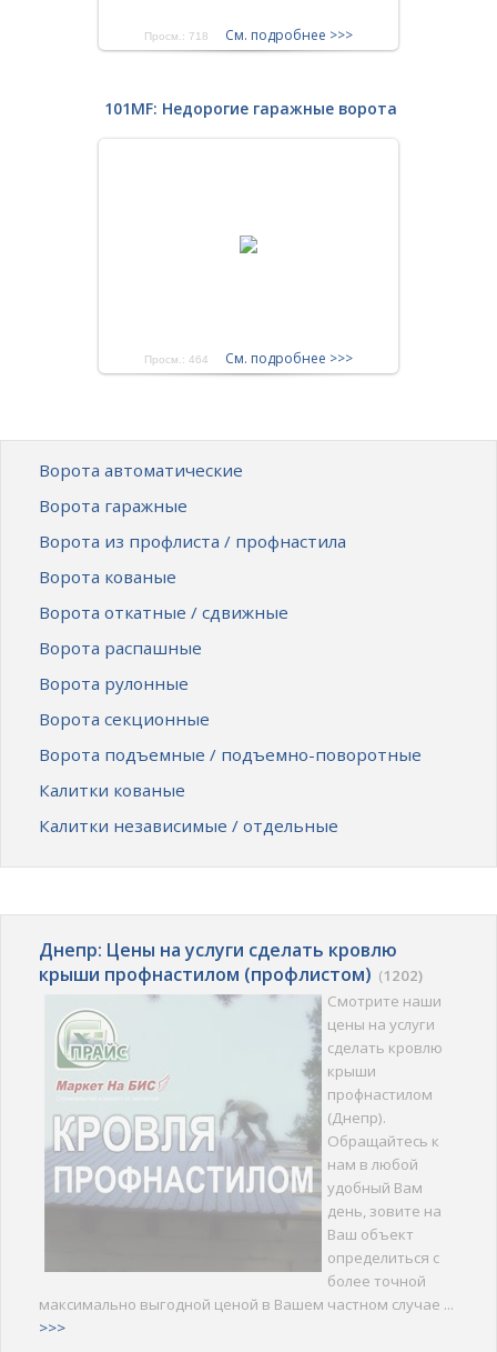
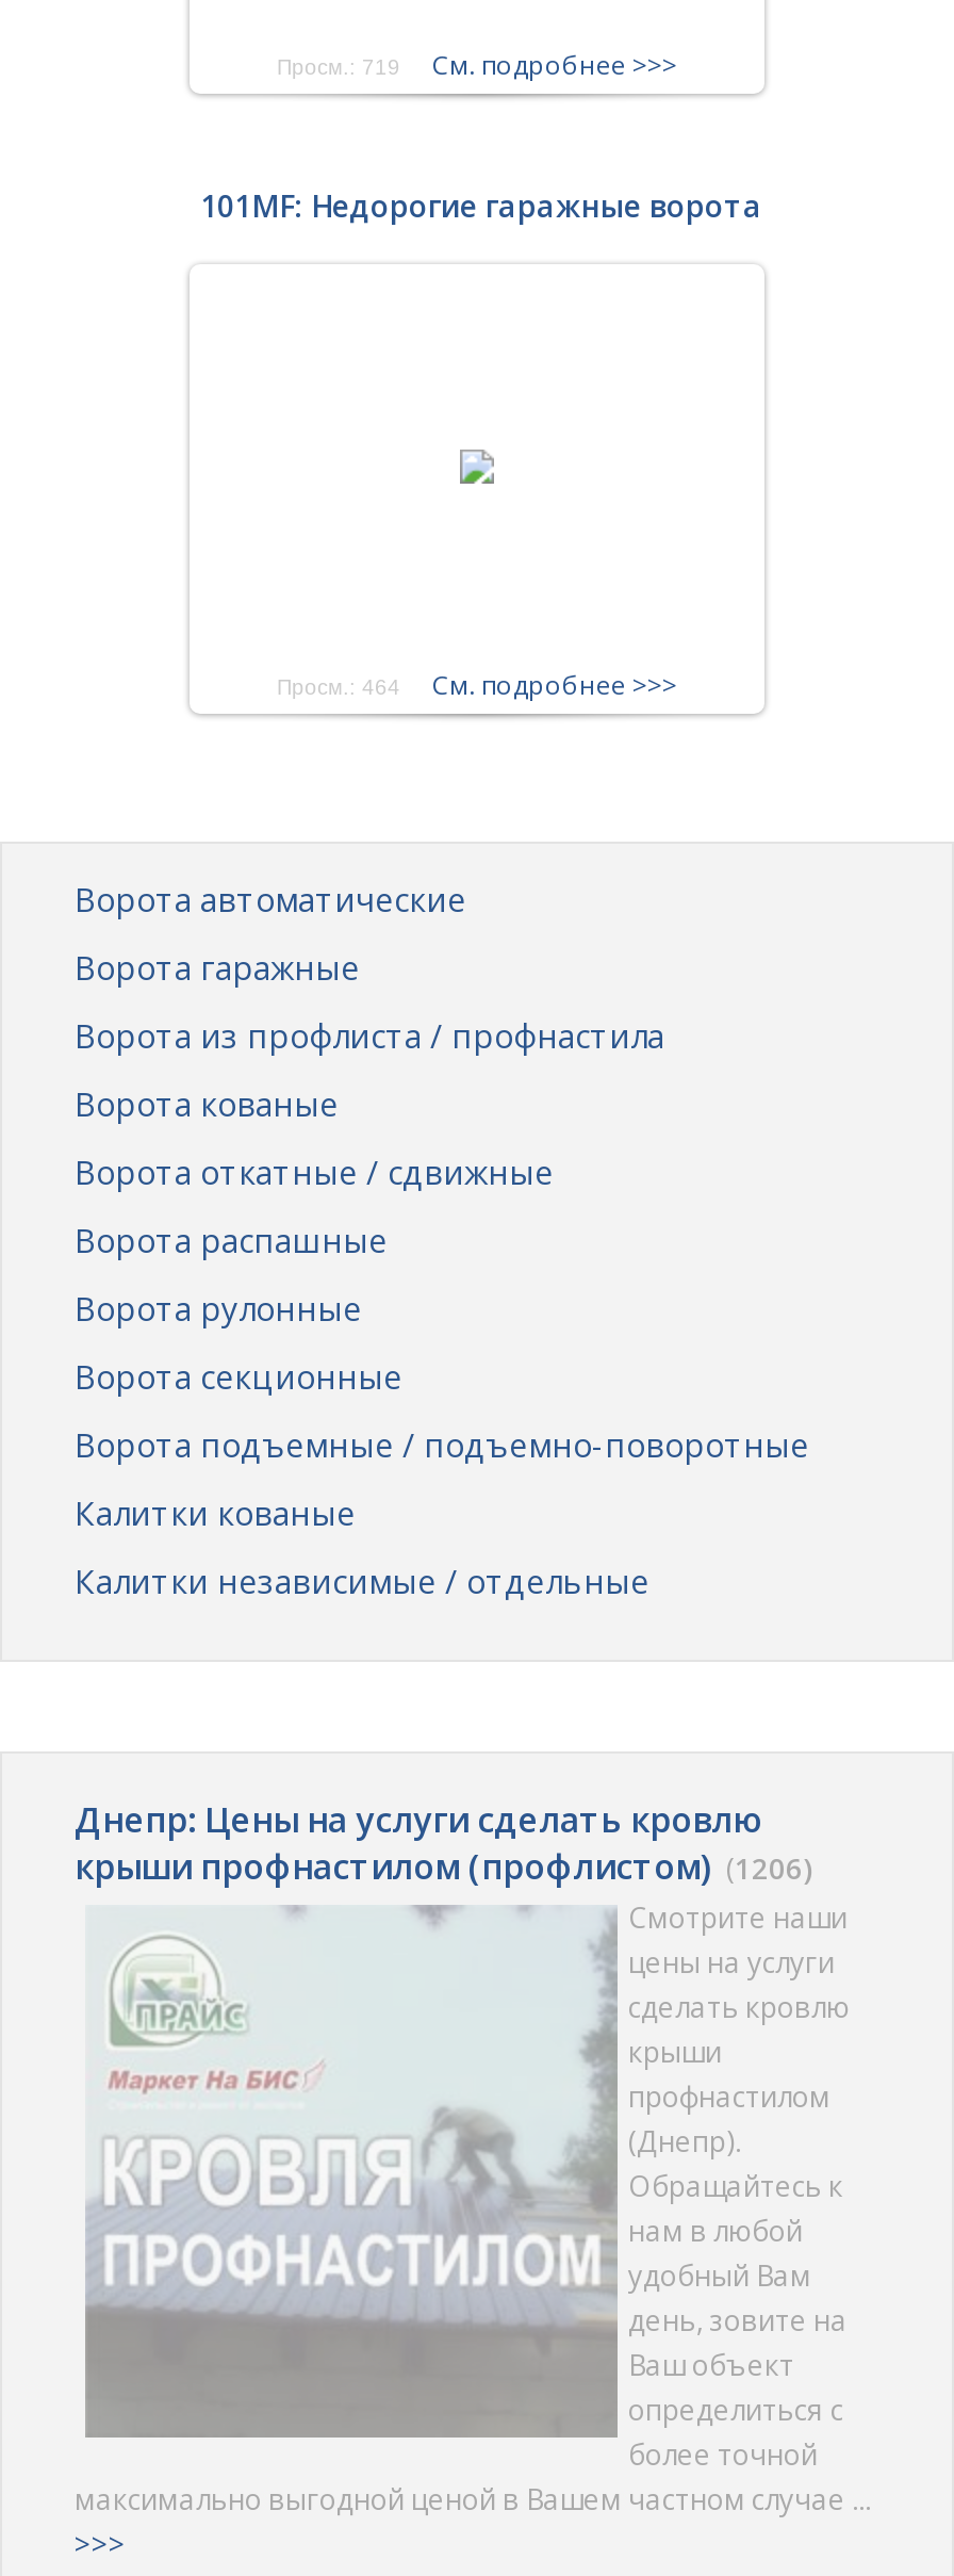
[144,25,353,44] Просм.: 718 См. подробнее >>> -> [277,46,677,82] Просм.: 719 См. подробнее >>>
[39,962,423,987] крыши профнастилом (профлистом) (1202) -> [75,1843,811,1890] крыши профнастилом (профлистом) (1206)

